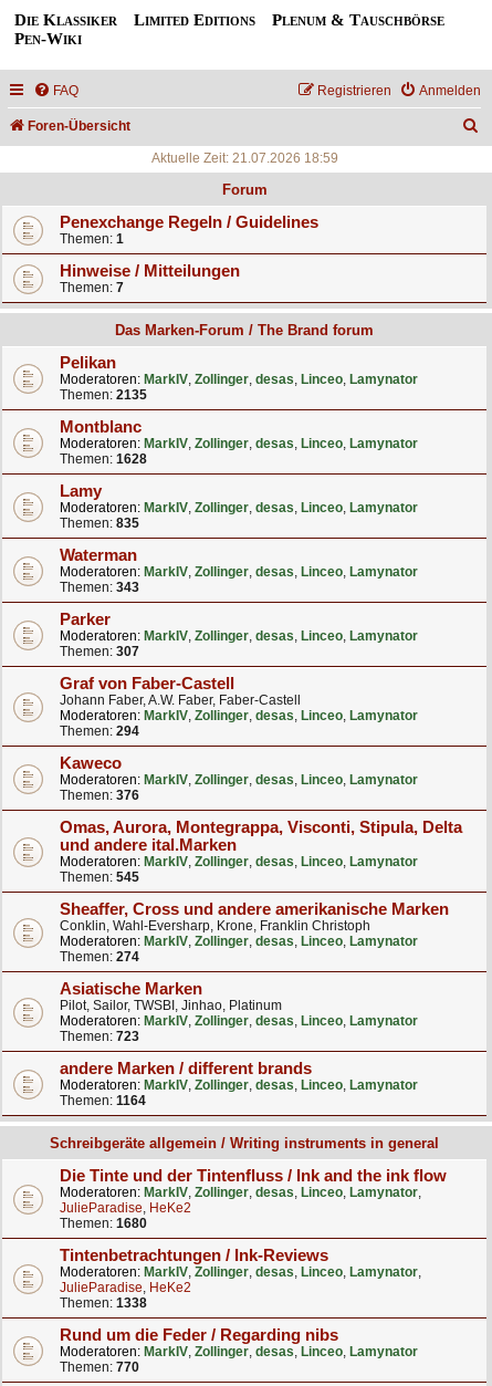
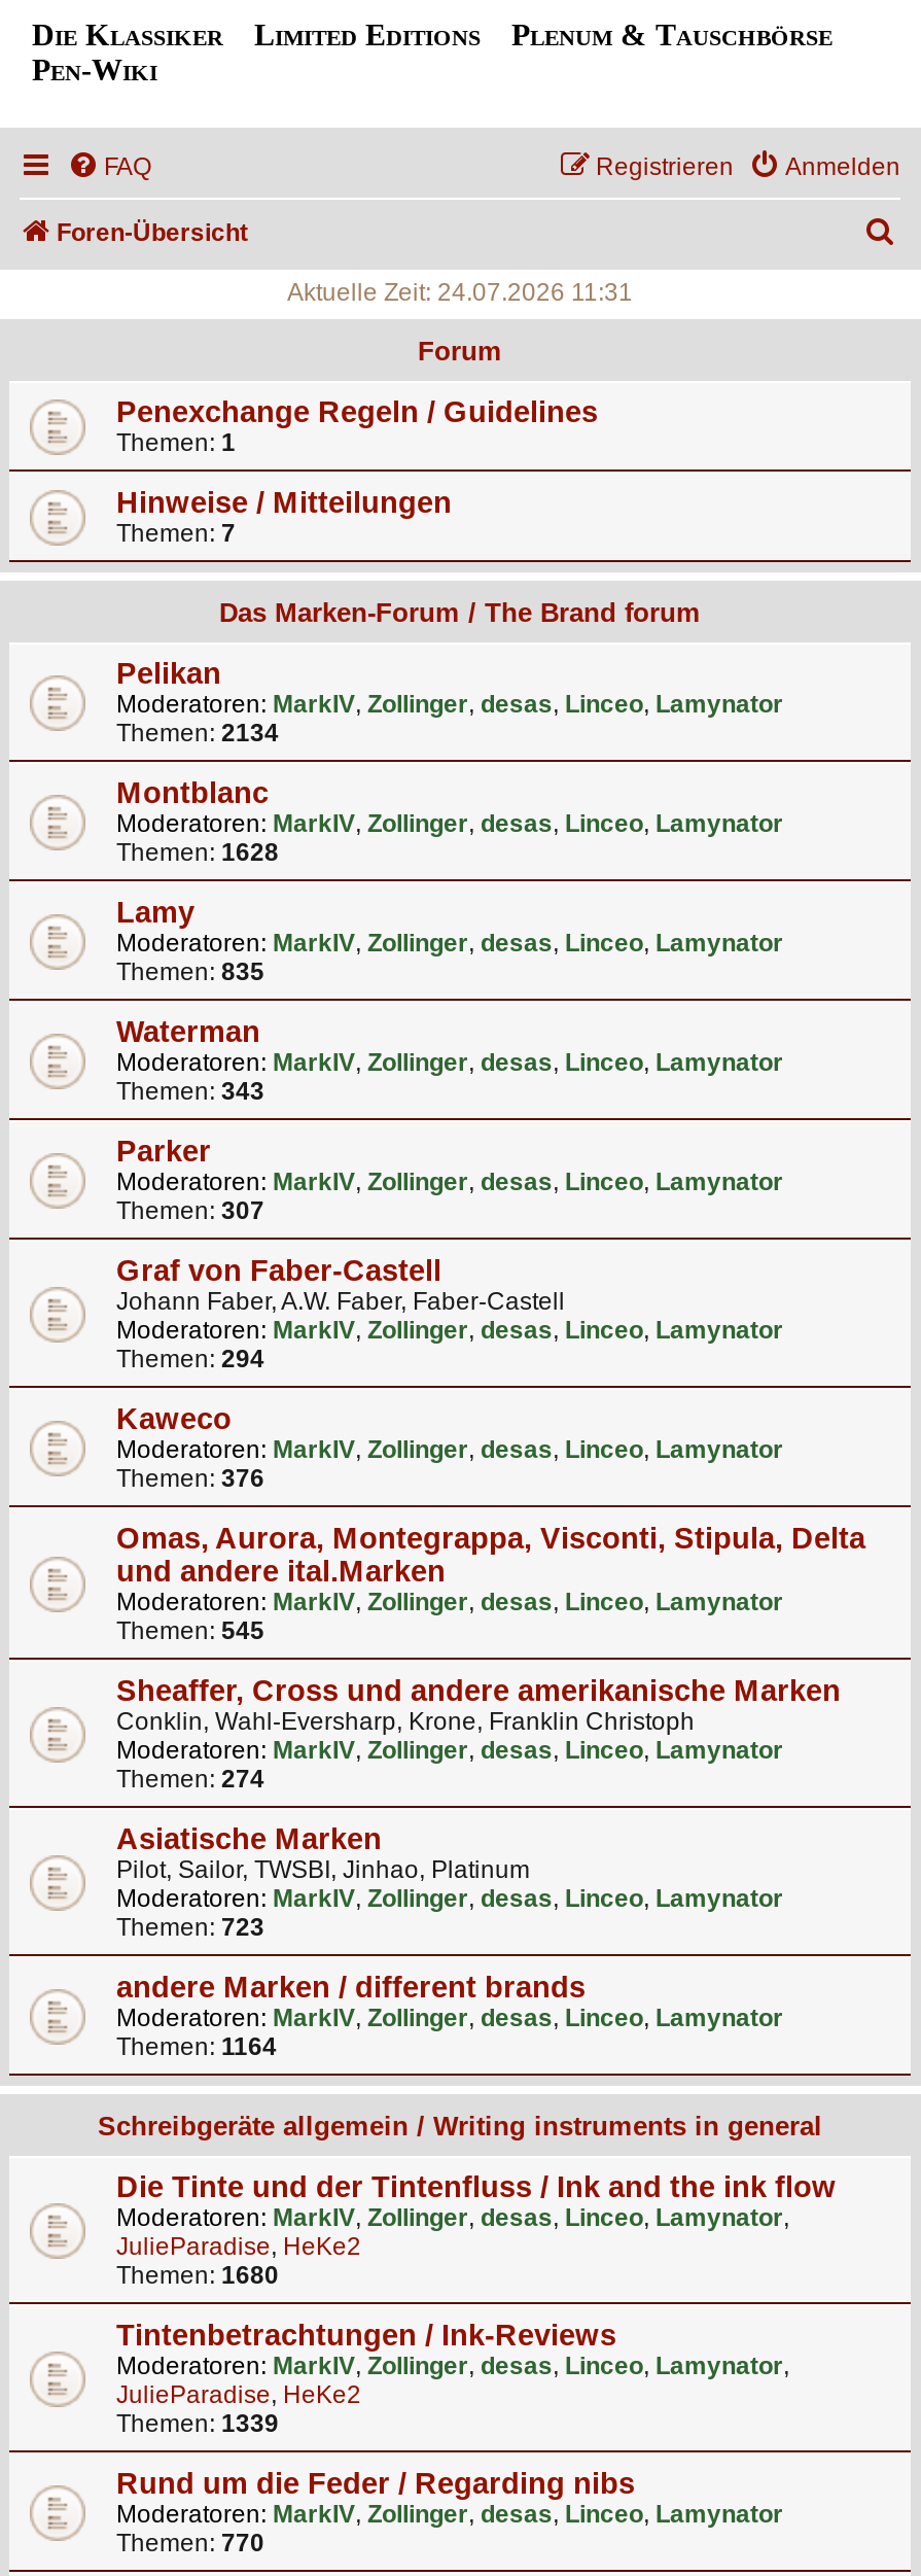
[151,150,338,166] Aktuelle Zeit: 21.07.2026 18:59 -> [287,278,633,307] Aktuelle Zeit: 24.07.2026 11:31
[60,387,147,403] Themen: 2135 -> [116,719,279,747] Themen: 2134
[60,1295,147,1311] Themen: 1338 -> [116,2409,279,2438] Themen: 1339

